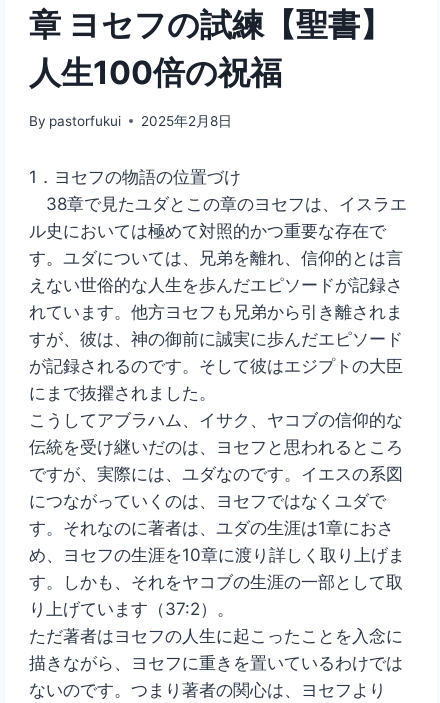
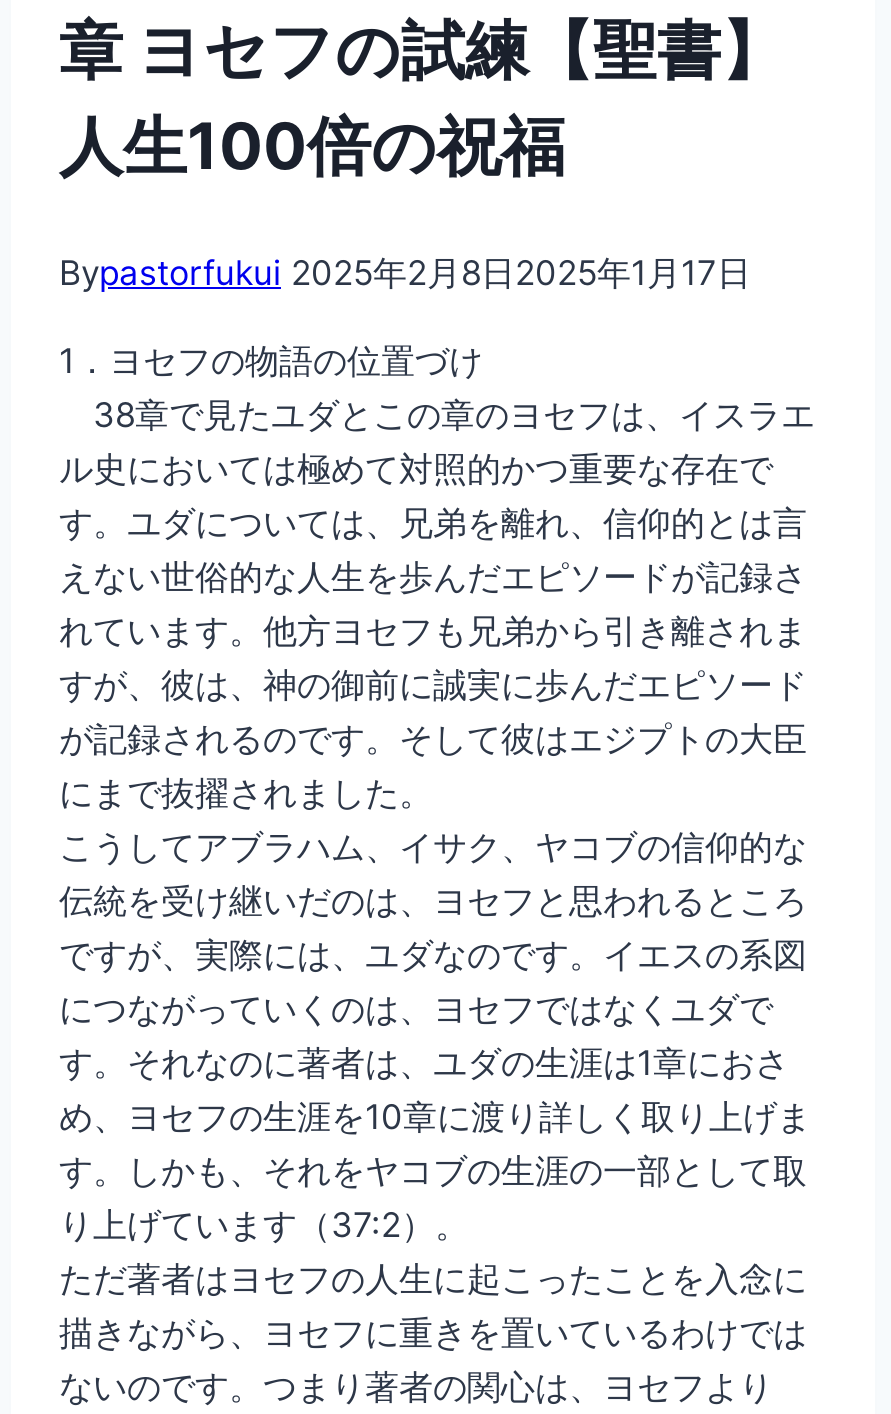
[29,112,232,128] By pastorfukui | 2025年2月8日 -> [59,253,751,293] Bypastorfukui 2025年2月8日2025年1月17日

